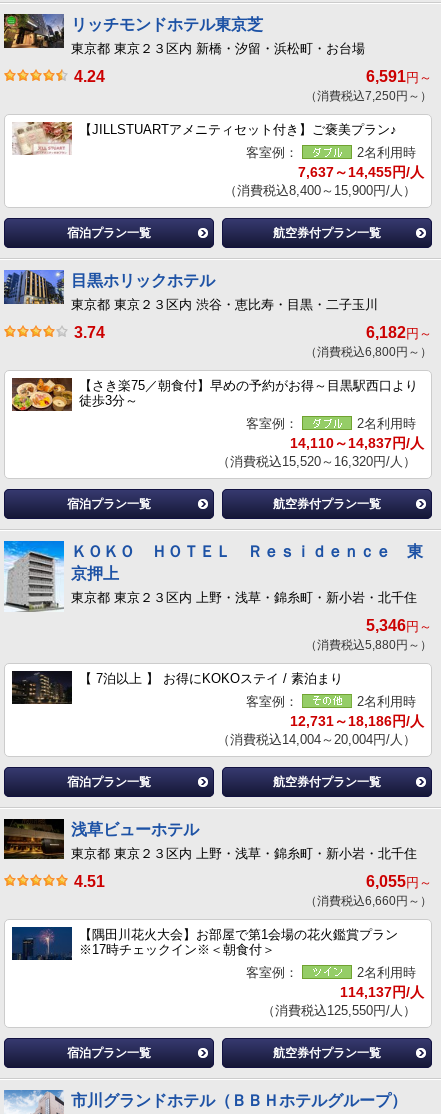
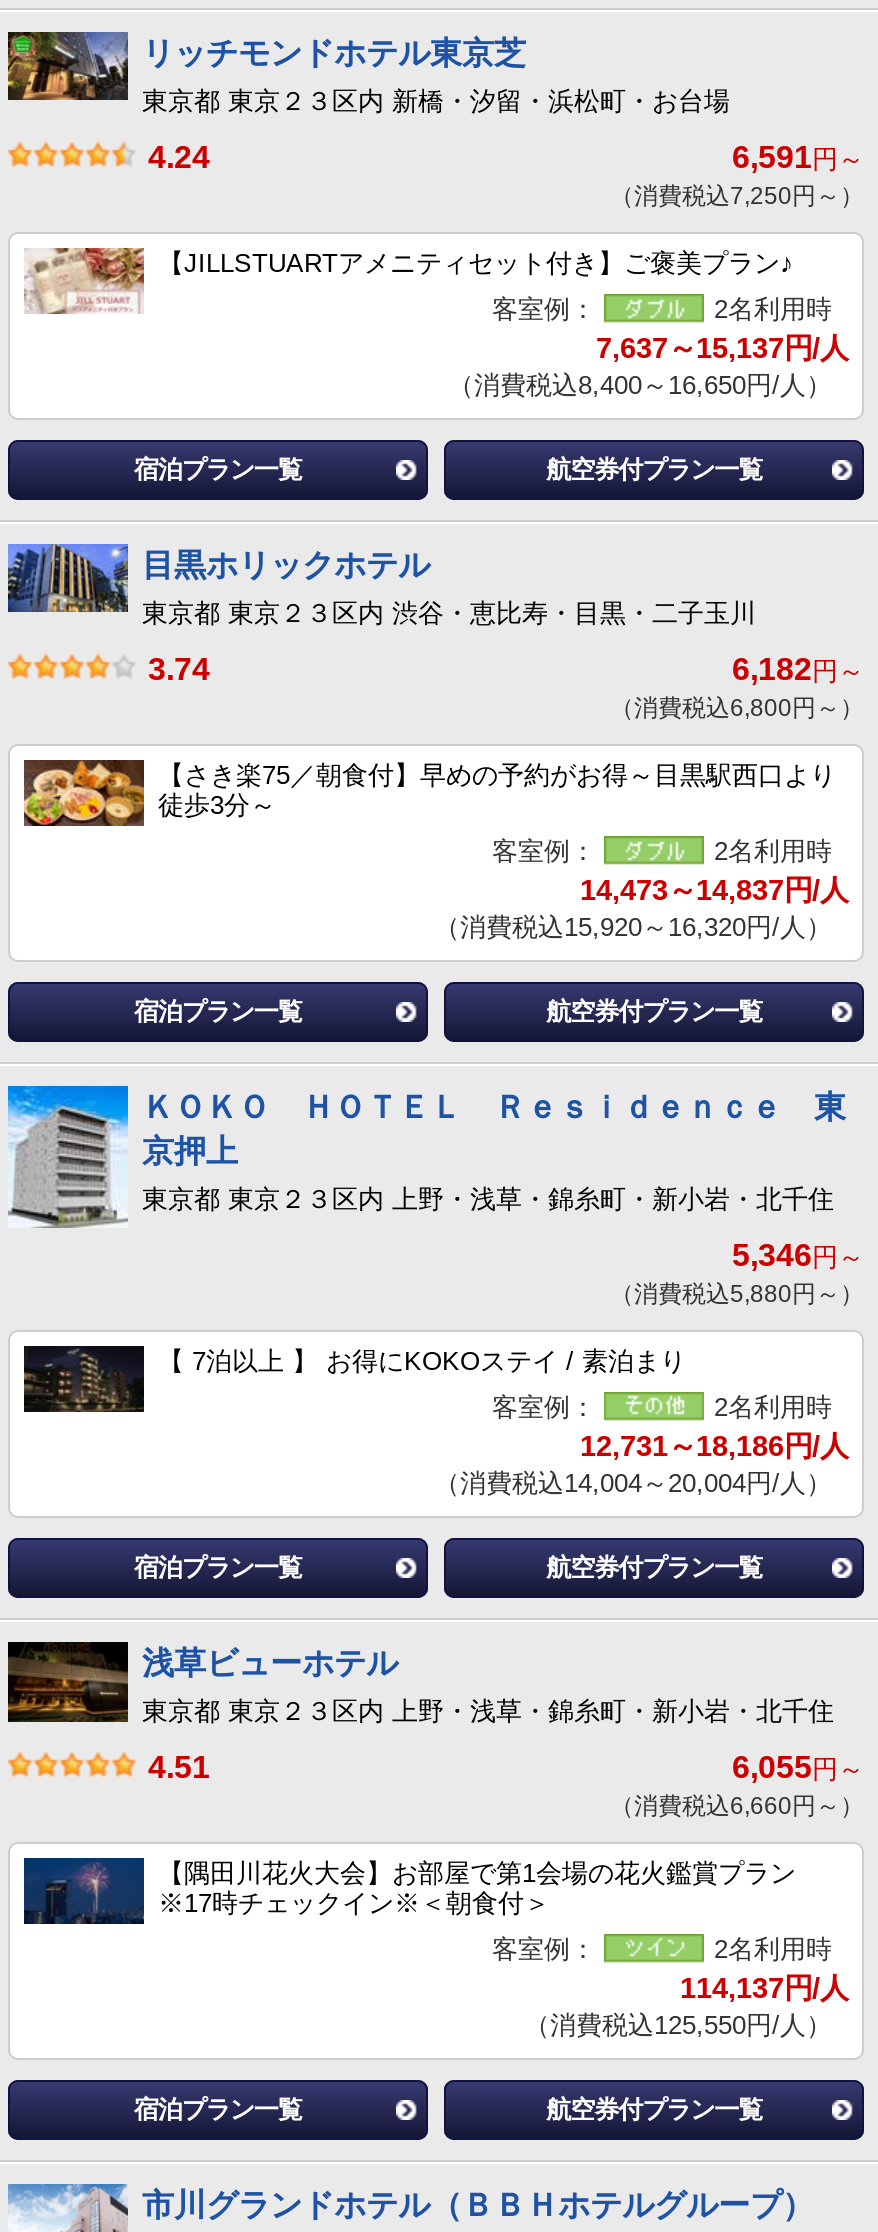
[298,164,424,180] 7,637～14,455円/人 -> [596,331,848,363] 7,637～15,137円/人
[224,183,416,198] （消費税込8,400～15,900円/人） -> [448,369,832,399] （消費税込8,400～16,650円/人）
[290,435,424,451] 14,110～14,837円/人 -> [580,873,848,905] 14,473～14,837円/人
[217,454,416,469] （消費税込15,520～16,320円/人） -> [434,911,832,941] （消費税込15,920～16,320円/人）

